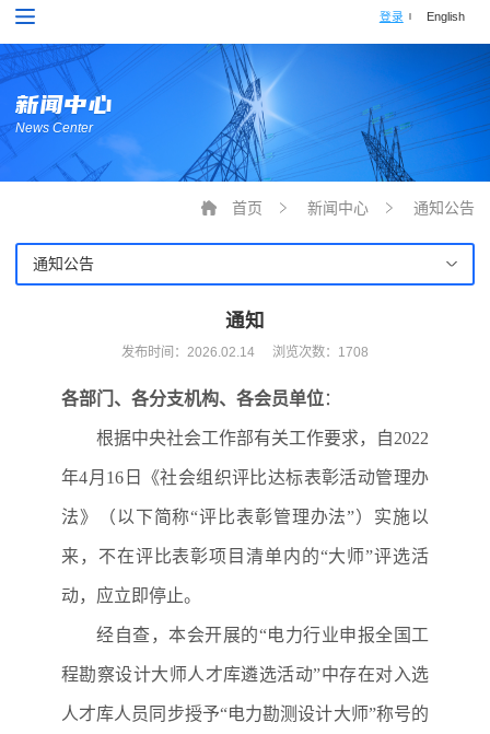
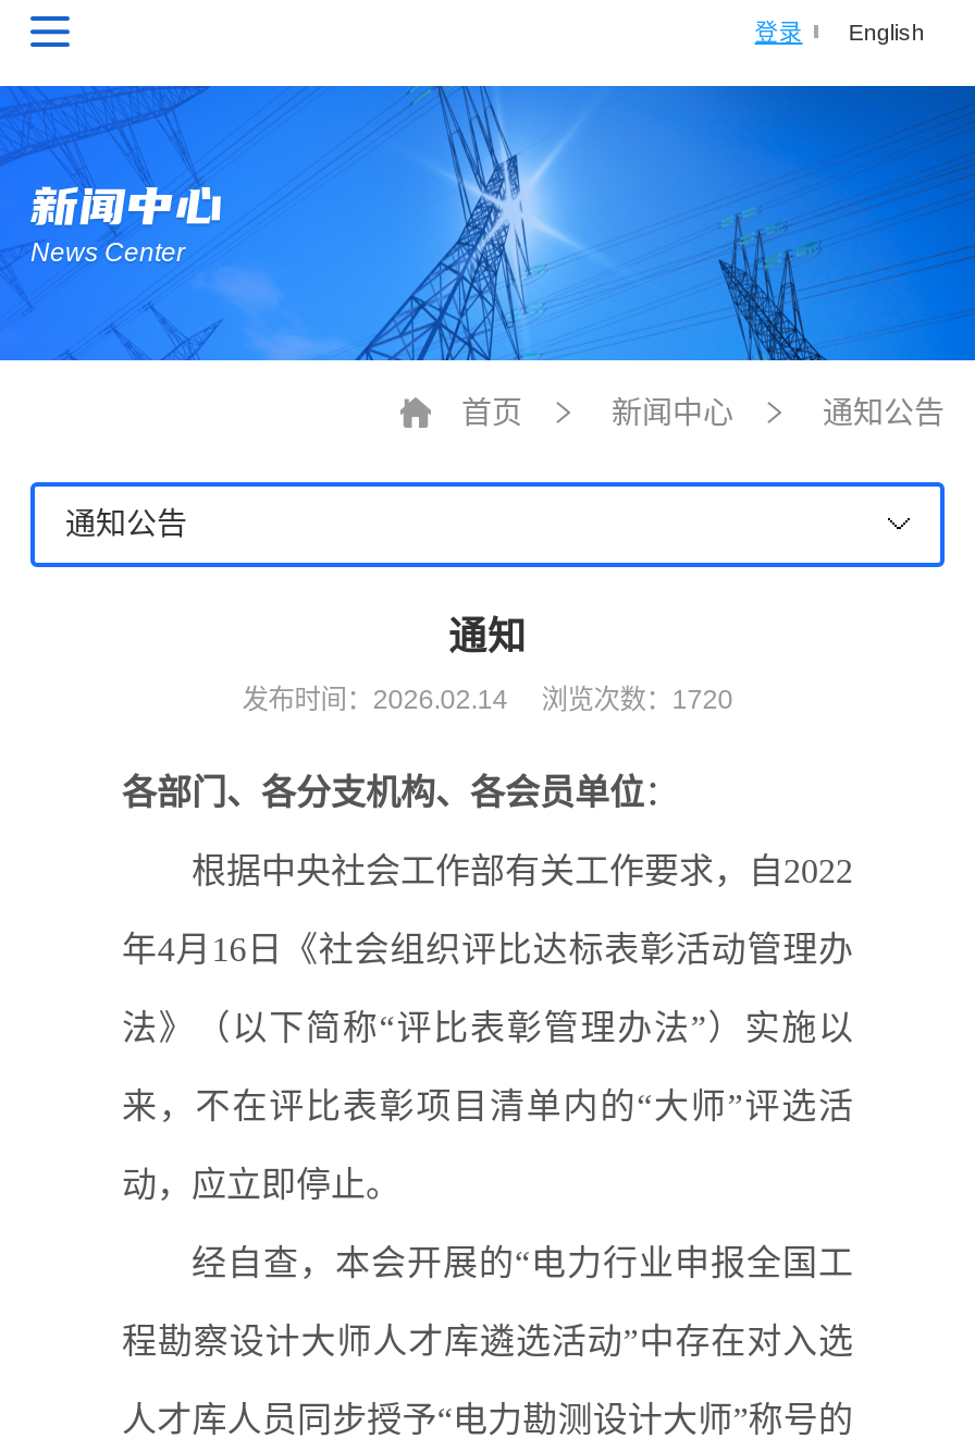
[122,345,368,360] 发布时间：2026.02.14 浏览次数：1708 -> [242,685,733,716] 发布时间：2026.02.14 浏览次数：1720

